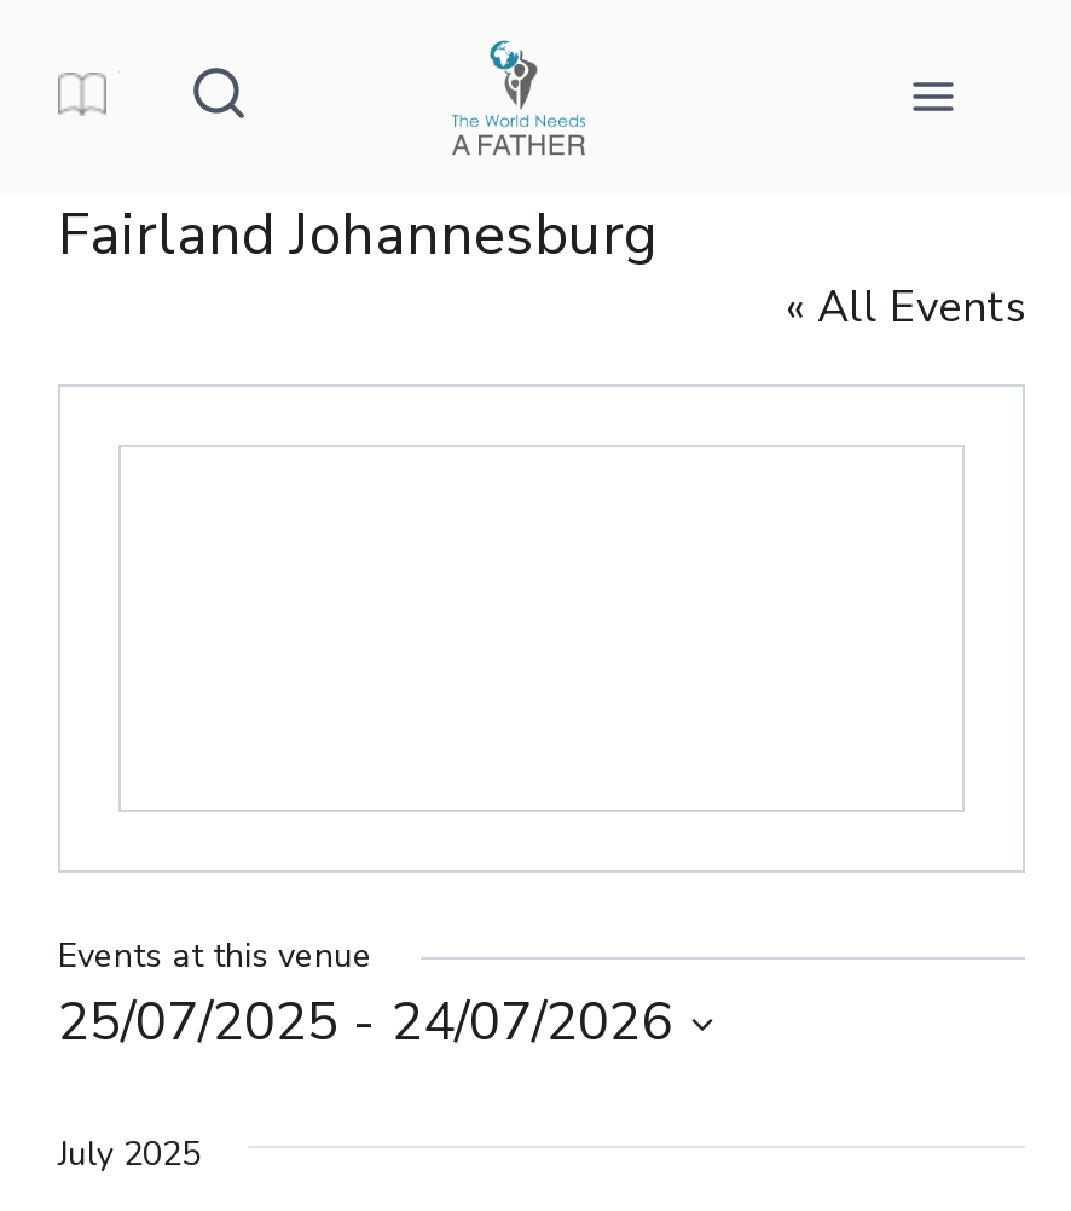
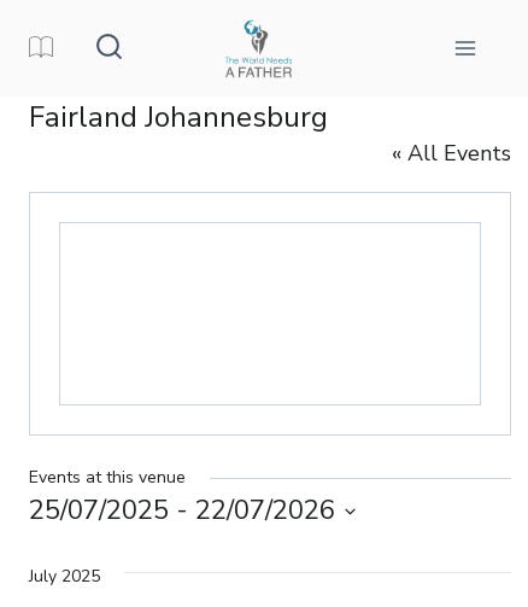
[58,986,672,1059] 25/07/2025 - 24/07/2026 -> [29,492,335,529] 25/07/2025 - 22/07/2026

